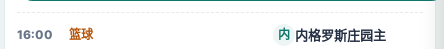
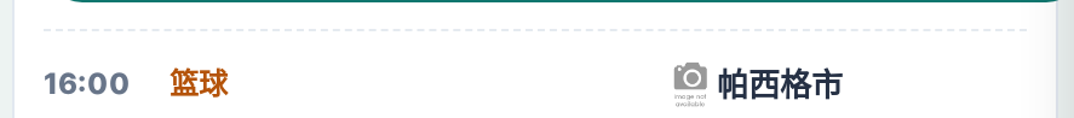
[278,26,386,42] 内 内格罗斯庄园主 -> [717,64,843,102] 帕西格市

